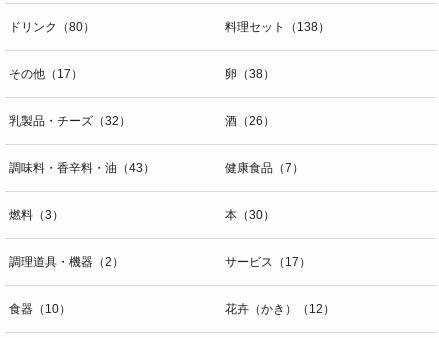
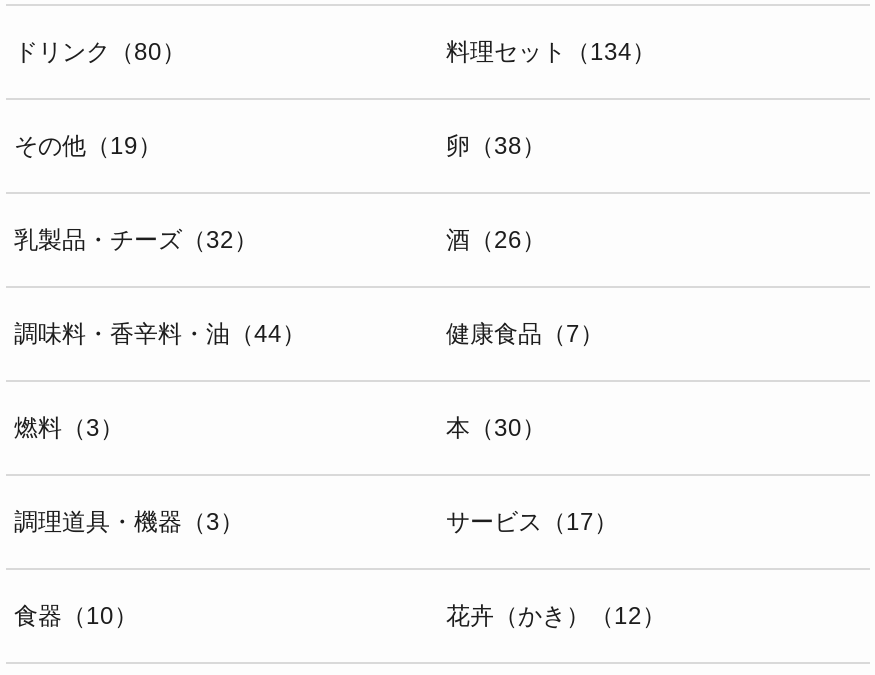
[225,20,330,34] 料理セット（138） -> [446,37,656,65] 料理セット（134）
[9,67,83,81] その他（17） -> [14,131,162,159] その他（19）
[9,161,155,175] 調味料・香辛料・油（43） -> [14,319,306,347] 調味料・香辛料・油（44）
[9,255,124,269] 調理道具・機器（2） -> [14,507,244,535] 調理道具・機器（3）

